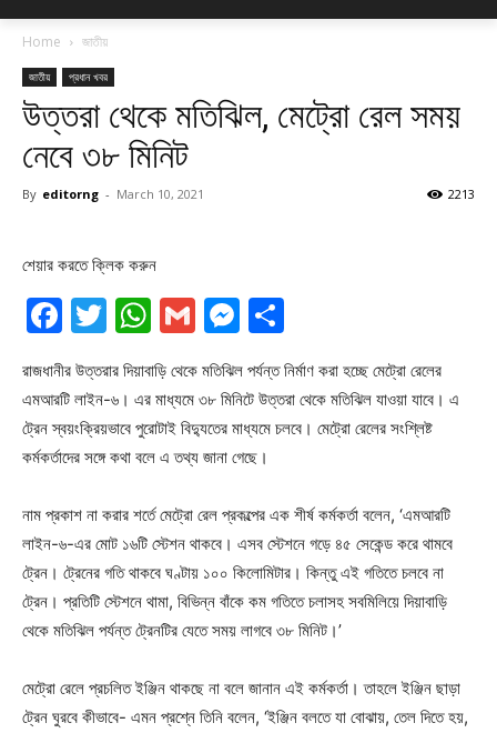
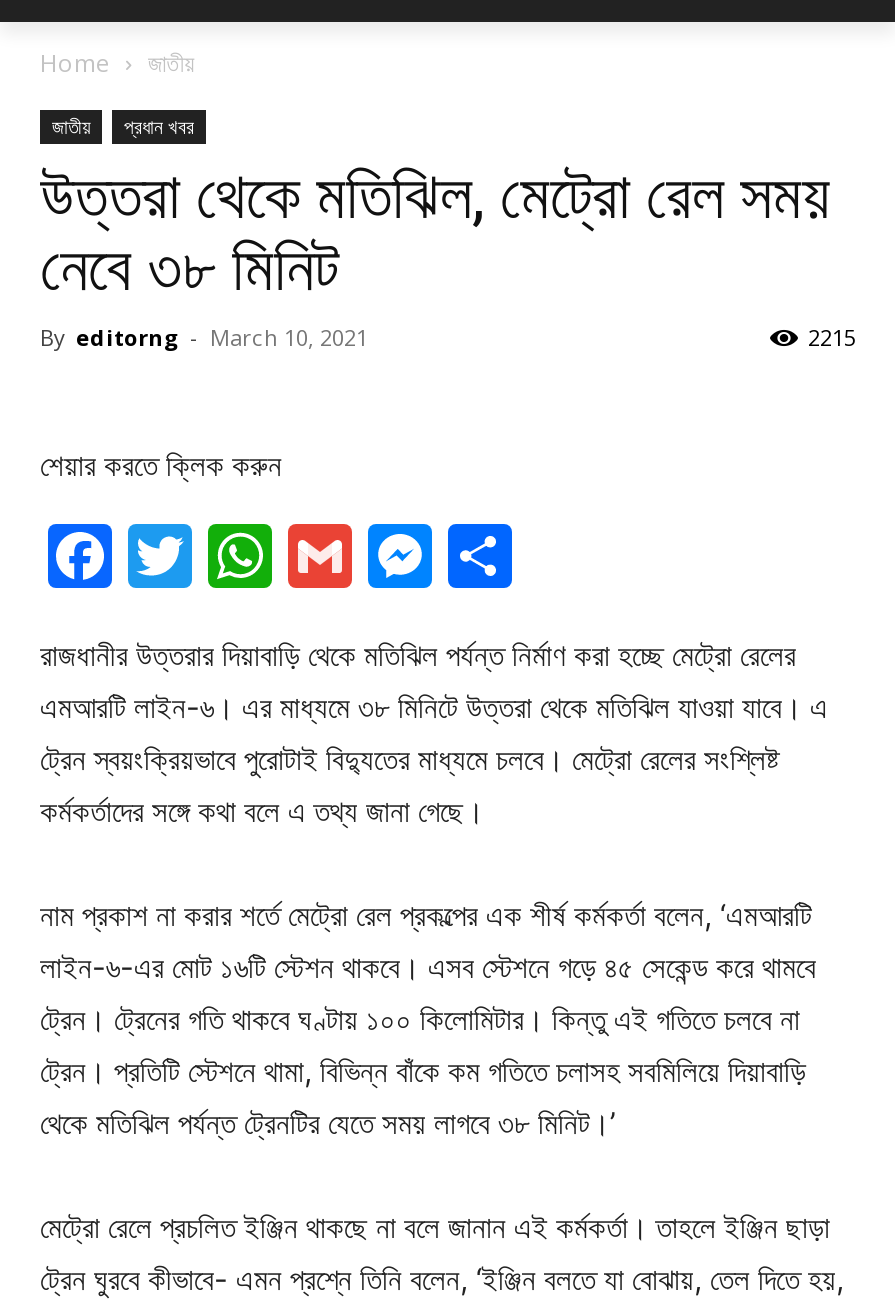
[448,185,475,202] 2213 -> [808,322,856,352] 2215

